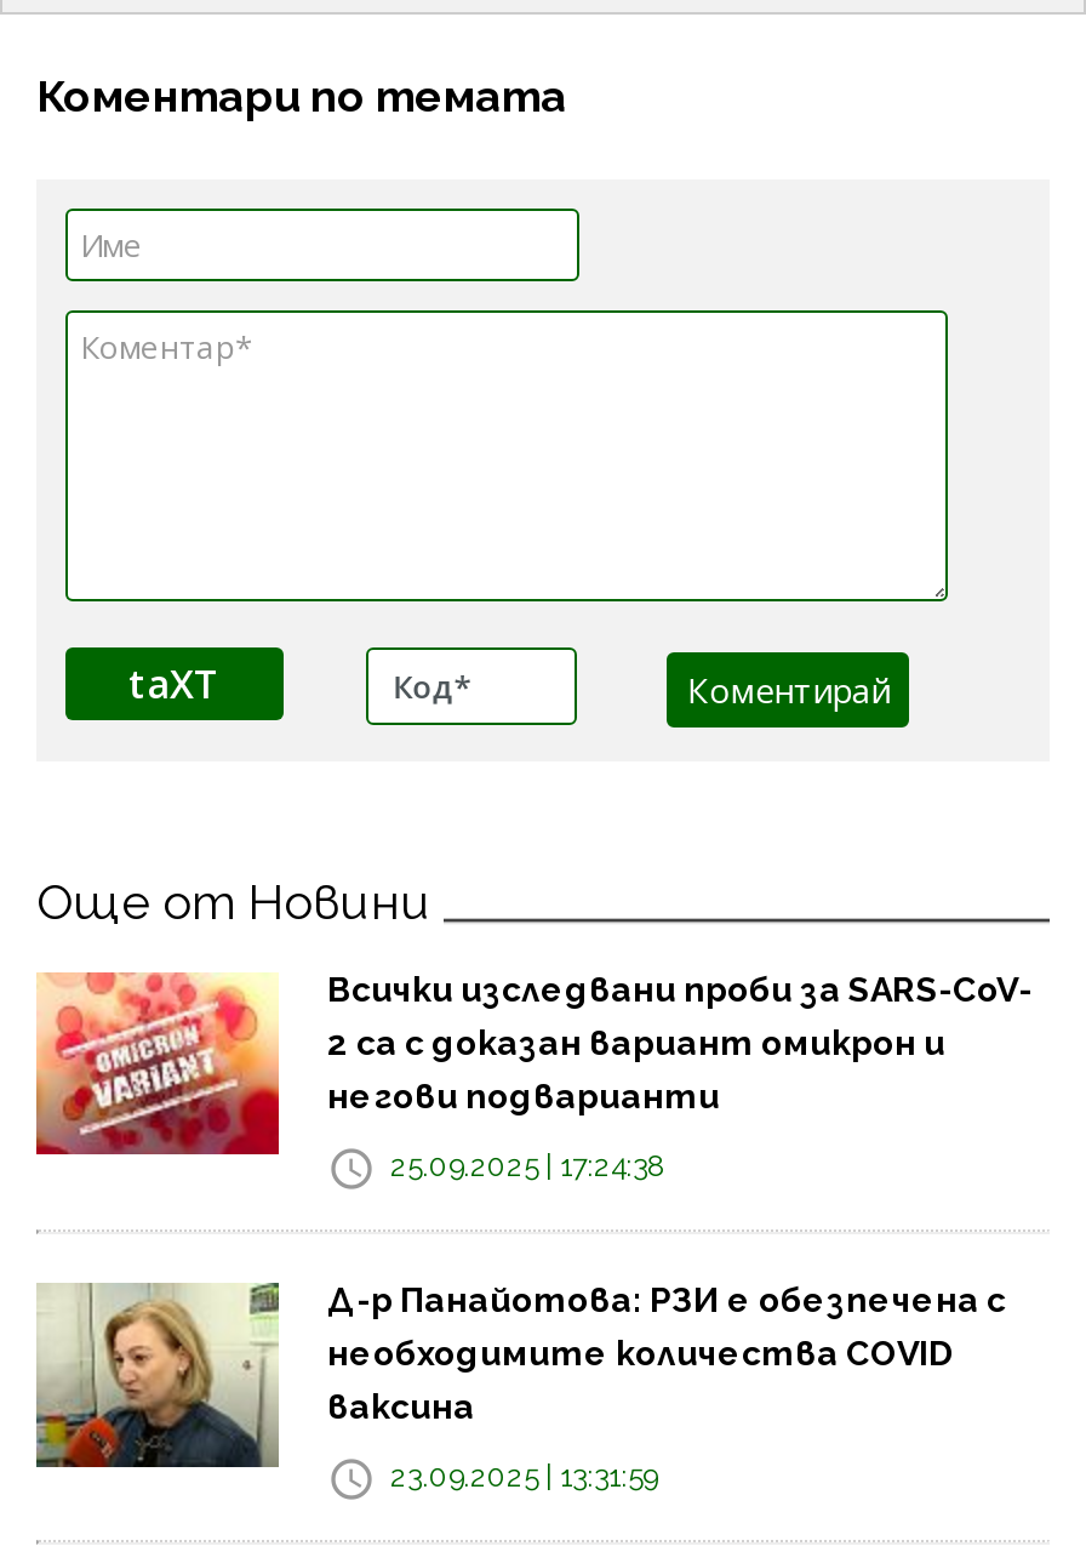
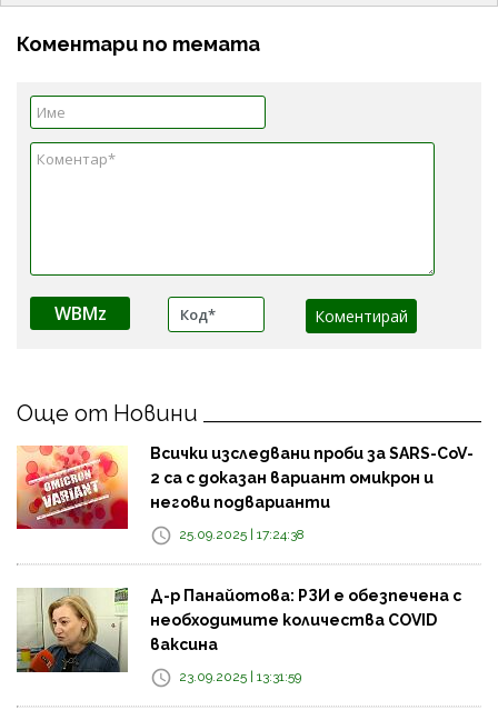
[128,656,221,710] taXT -> [54,301,106,325] WBMz

